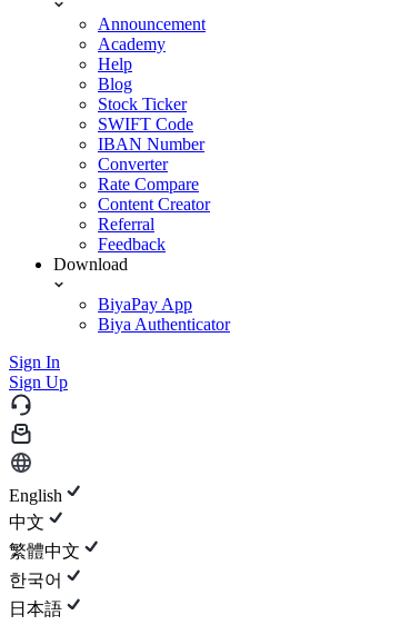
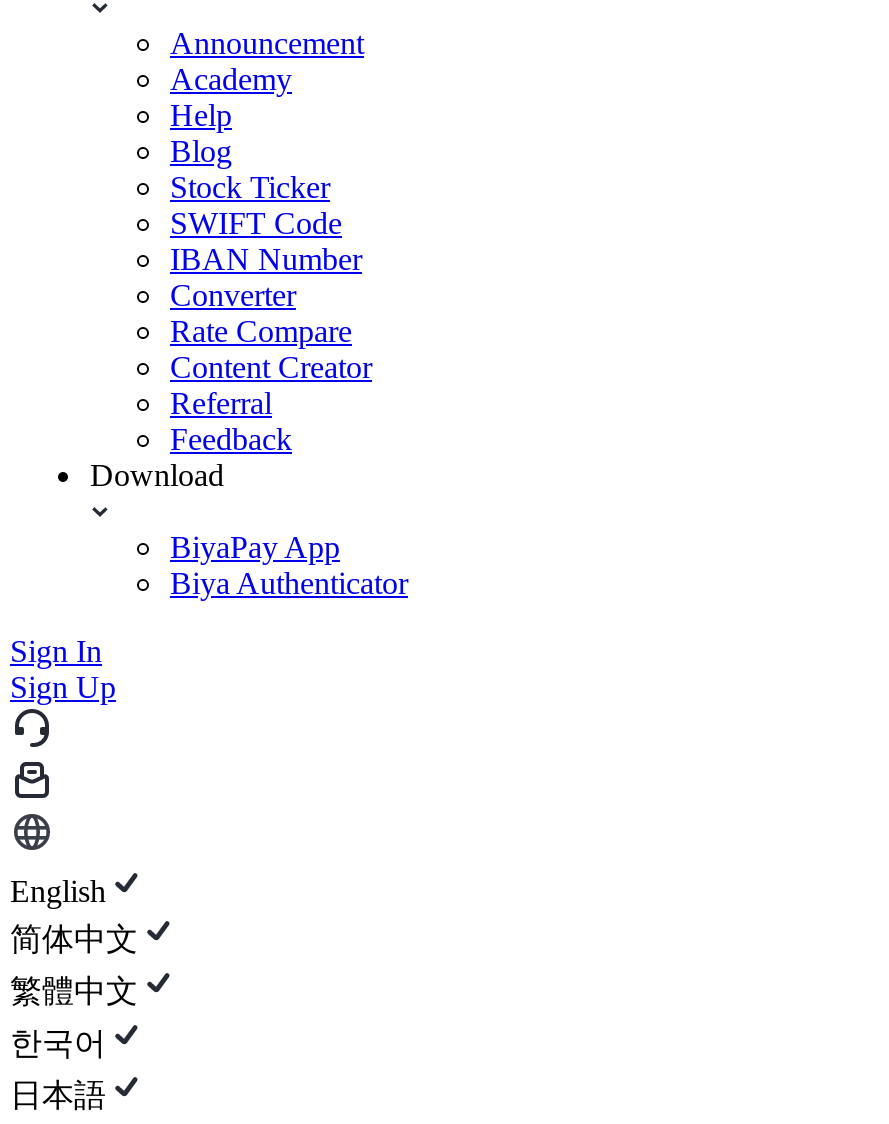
[9,513,44,532] 中文 -> [10,922,138,956] 简体中文

